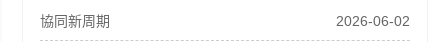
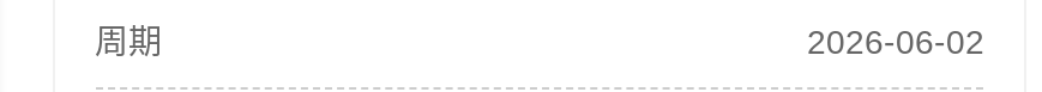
[39,13,109,29] 協同新周期 -> [95,23,162,61] 周期

